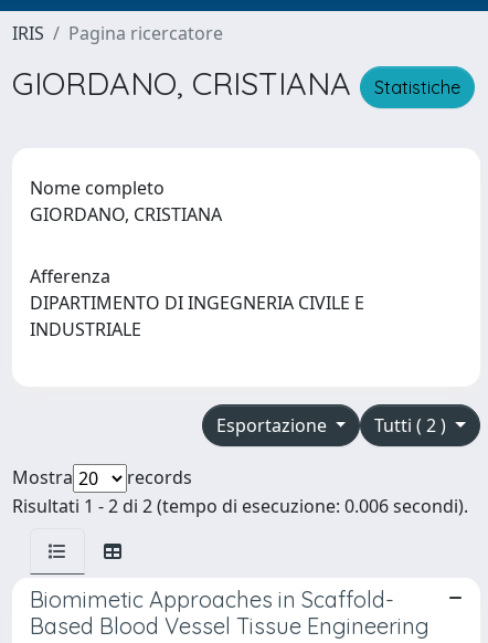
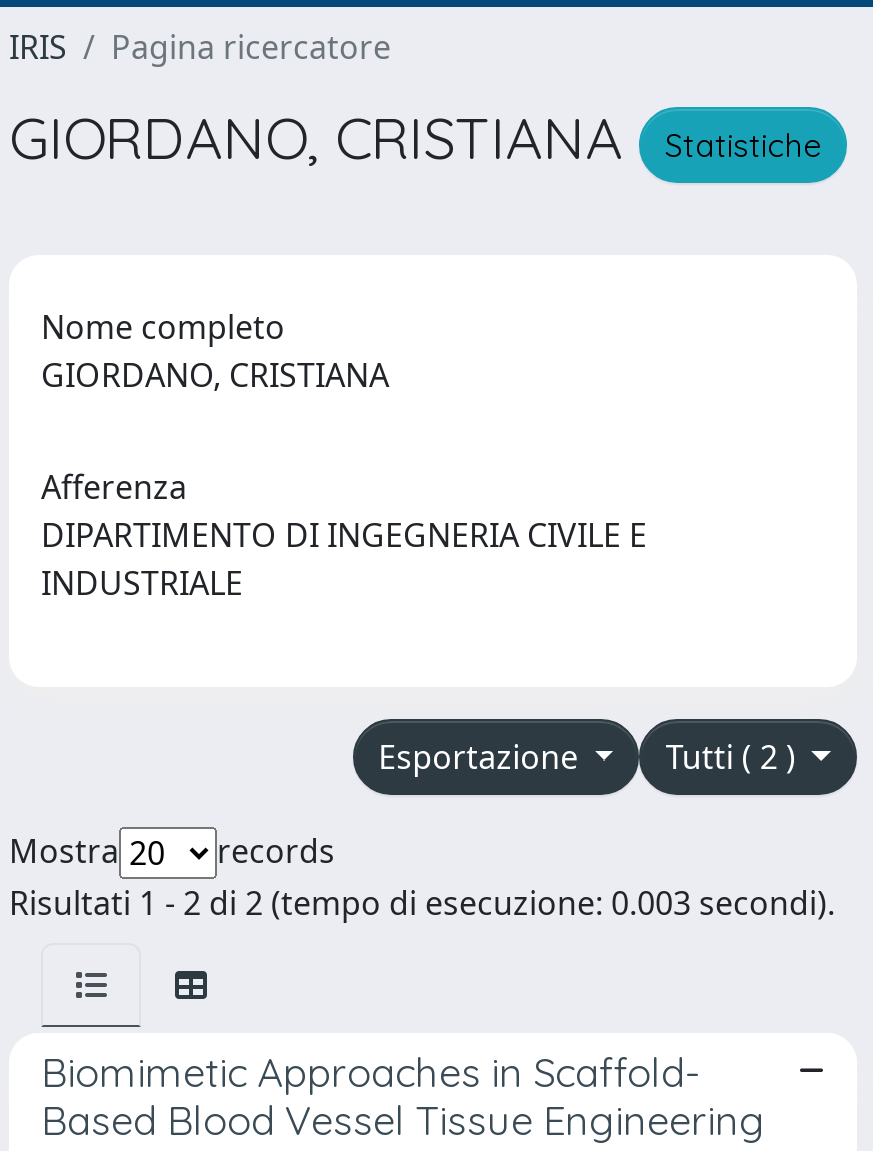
[12,494,468,518] Risultati 1 - 2 di 2 (tempo di esecuzione: 0.006 secondi). -> [9,881,835,925] Risultati 1 - 2 di 2 (tempo di esecuzione: 0.003 secondi).

